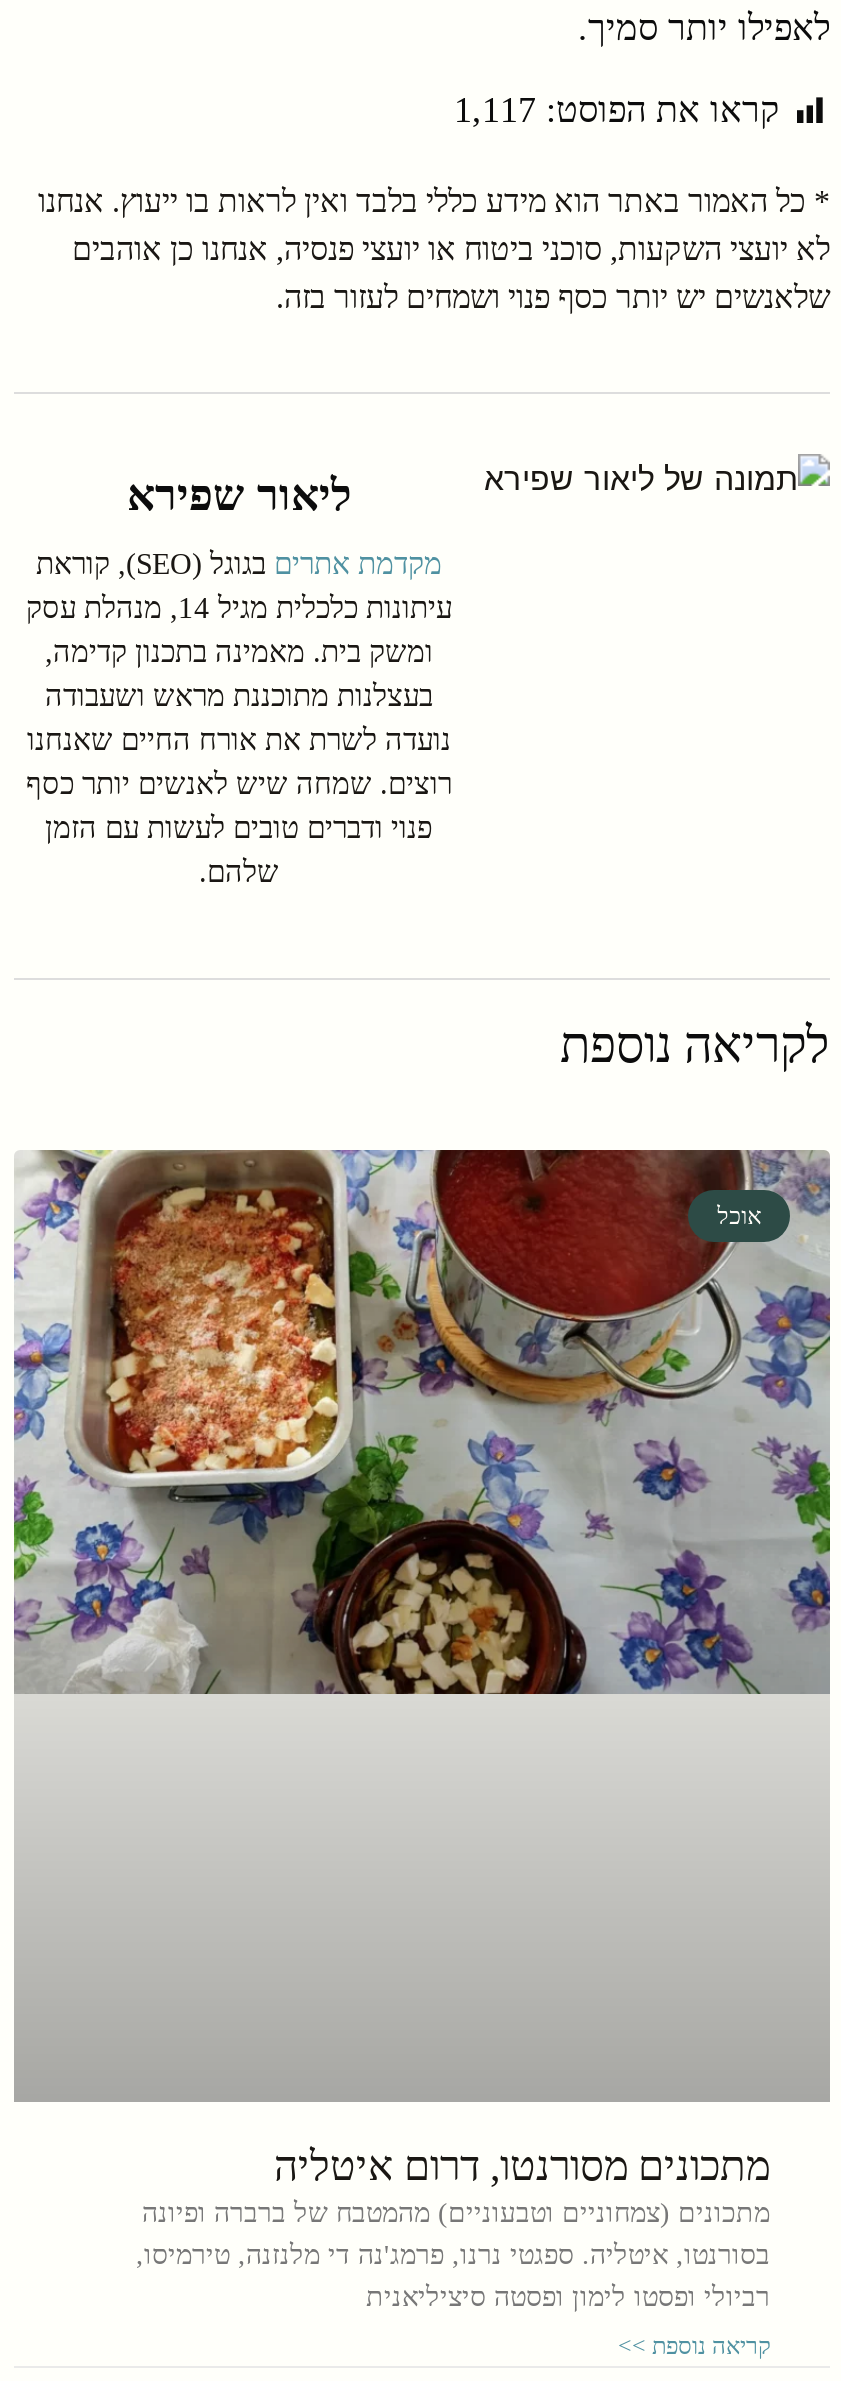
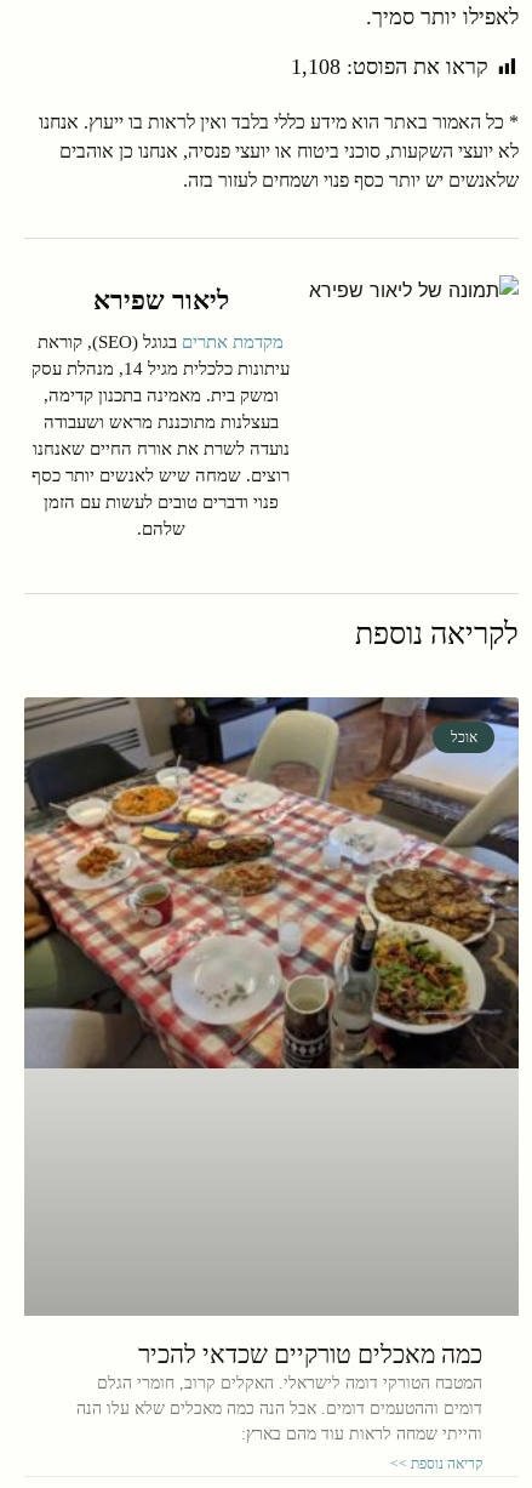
[454,91,780,131] קראו את הפוסט: 1,117 -> [291,55,488,79] קראו את הפוסט: 1,108
[12,1148,832,1694] [image] -> [23,696,519,1070] [image]
[136,2143,770,2313] מתכונים מסורנטו, דרום איטליה | מתכונים (צמחוניים וטבעוניים) מהמטבח של ברברה ופיונה | בסורנטו, איטליה. ספגטי נרנו, פרמג'נה די מלנזנה, טירמיסו, | רביולי ופסטו לימון ופסטה סיציליאנית -> [76,1341,482,1444] כמה מאכלים טורקיים שכדאי להכיר | המטבח הטורקי דומה לישראלי. האקלים קרוב, חומרי הגלם | דומים וההטעמים דומים. אבל הנה כמה מאכלים שלא עלו הנה | והייתי שמחה לראות עוד מהם בארץ:

